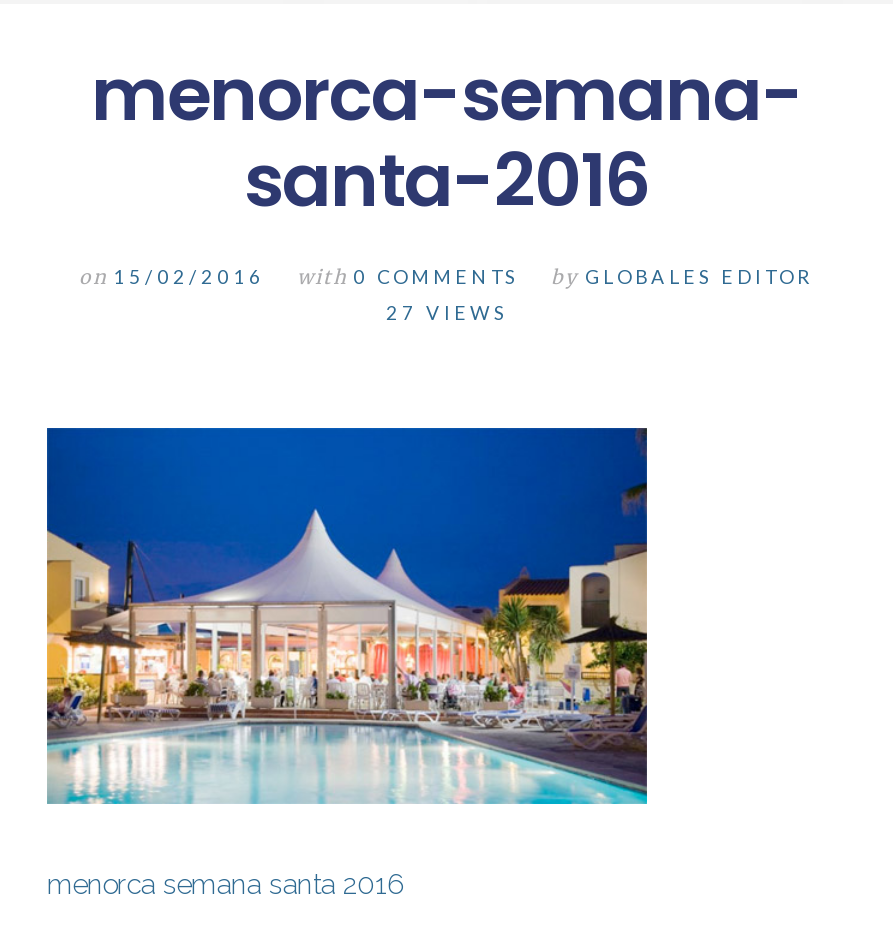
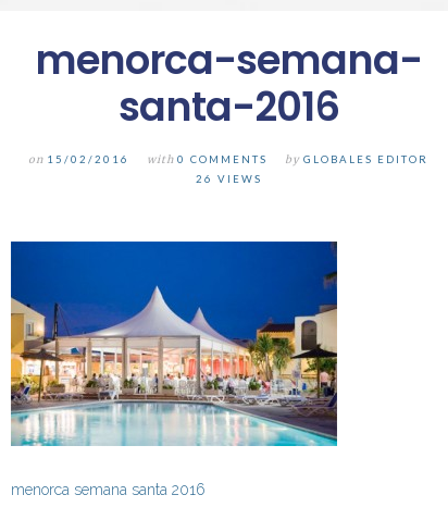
[386,303,508,325] 27 VIEWS -> [195,173,262,185] 26 VIEWS

